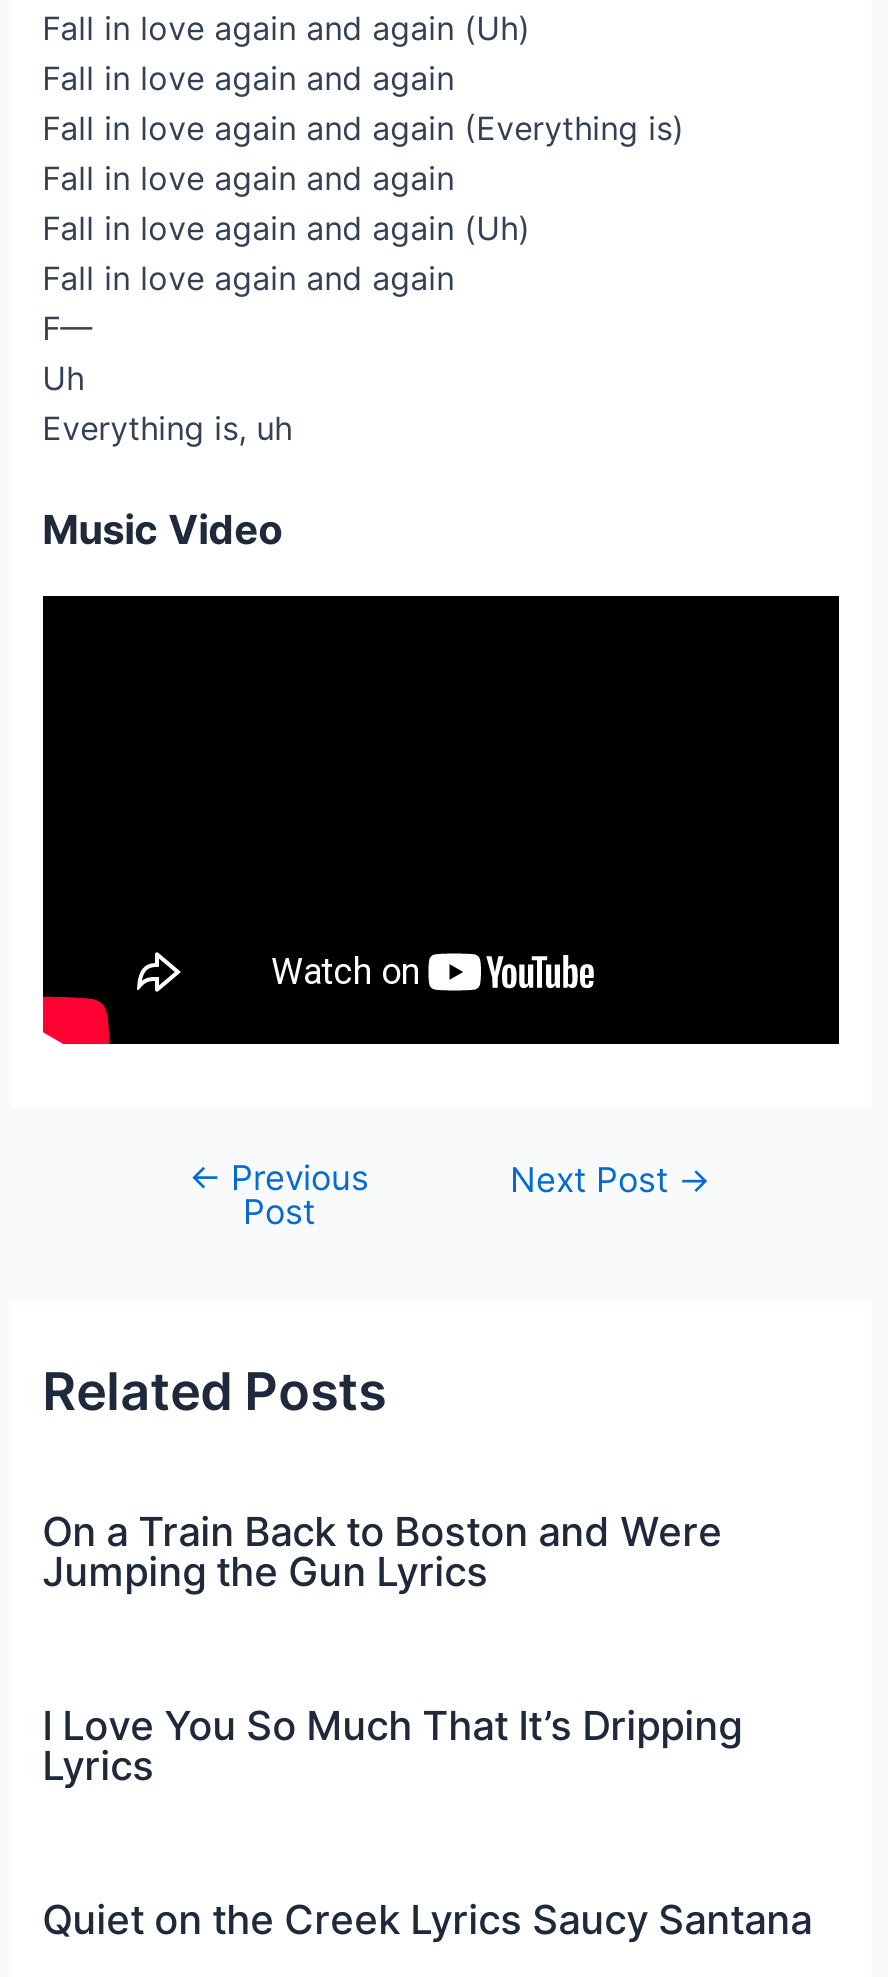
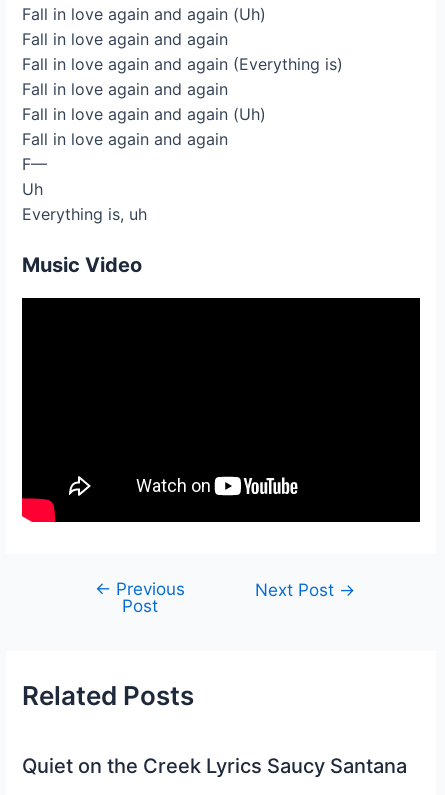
[42,1509,742,1791] On a Train Back to Boston and Were | Jumping the Gun Lyrics | I Love You So Much That It’s Dripping | Lyrics -> none

